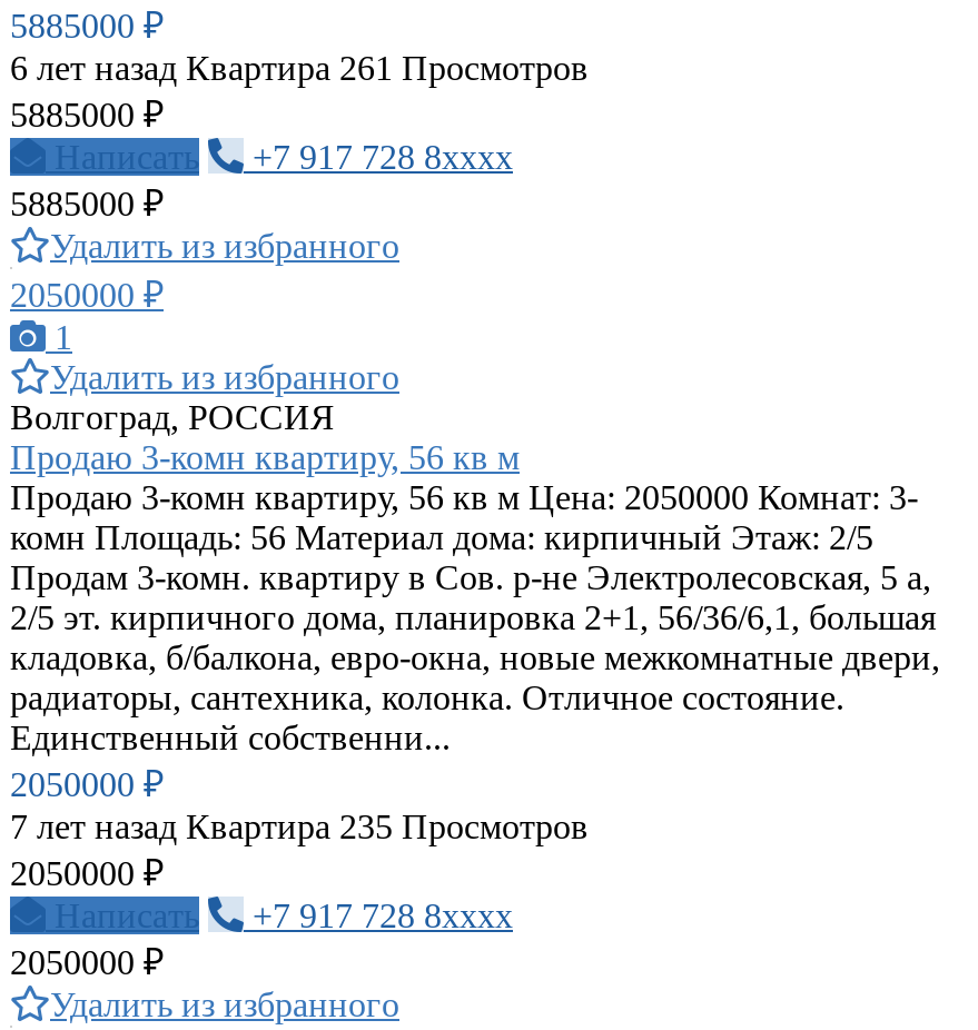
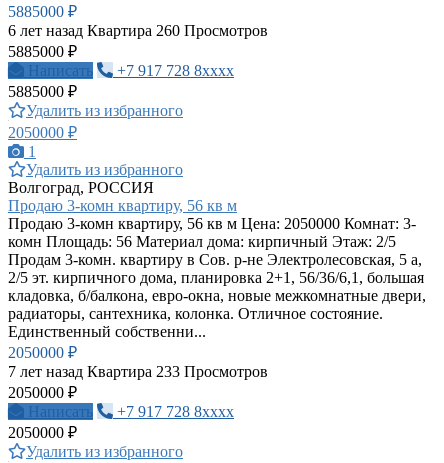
[10,49,589,87] 6 лет назад Квартира 261 Просмотров -> [8,22,268,39] 6 лет назад Квартира 260 Просмотров
[10,807,589,845] 7 лет назад Квартира 235 Просмотров -> [8,363,268,380] 7 лет назад Квартира 233 Просмотров

